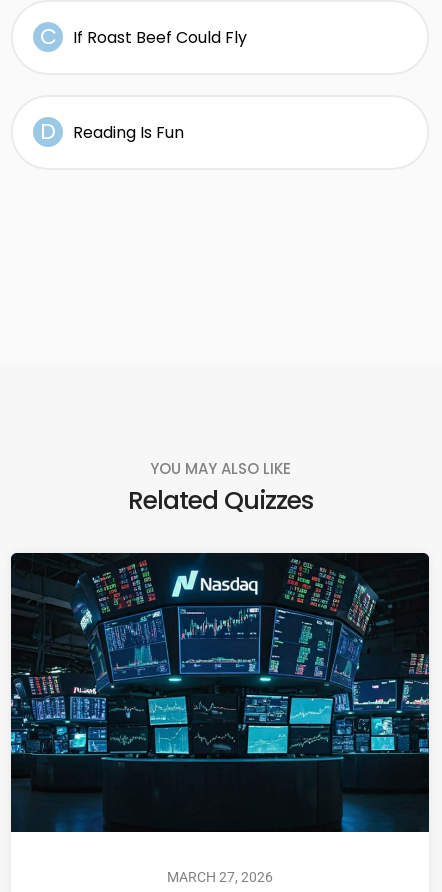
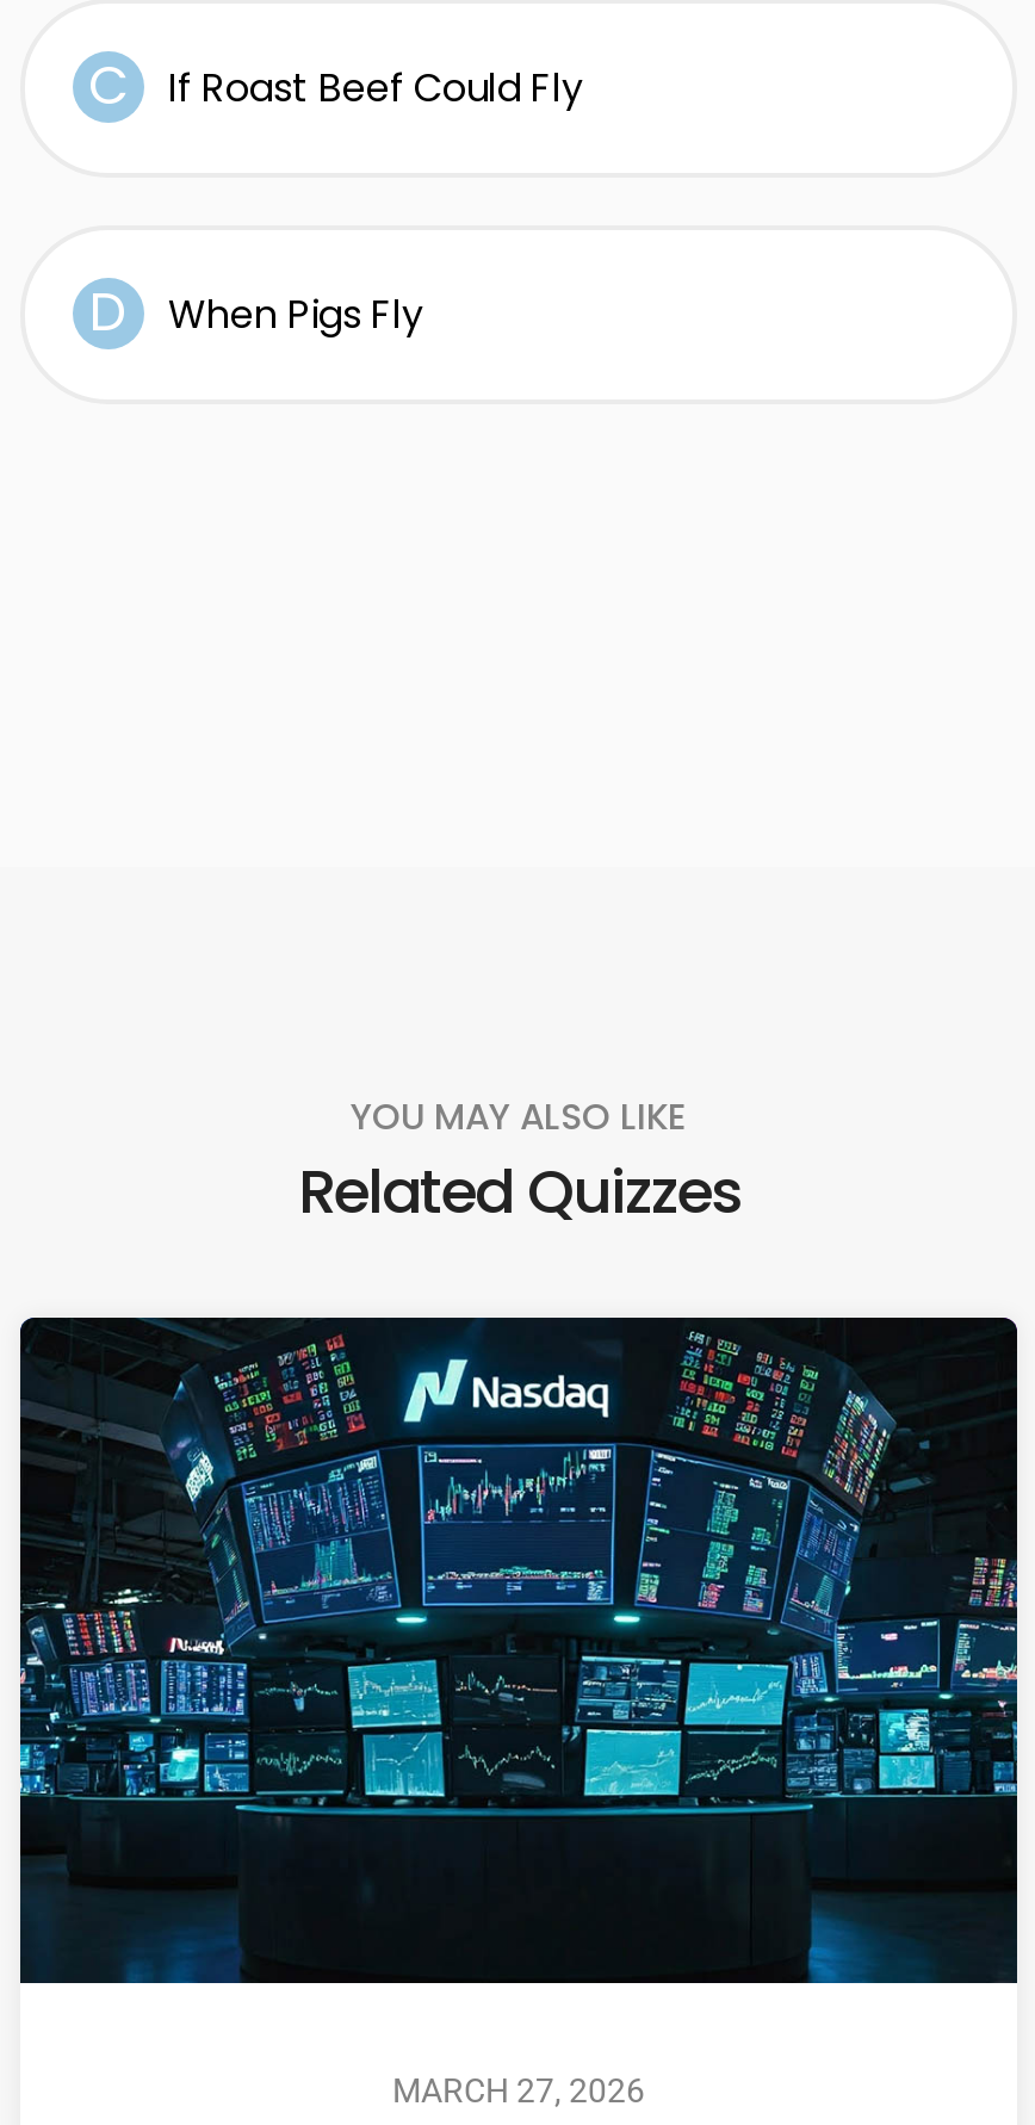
[73,121,184,144] Reading Is Fun -> [168,288,423,343] When Pigs Fly

